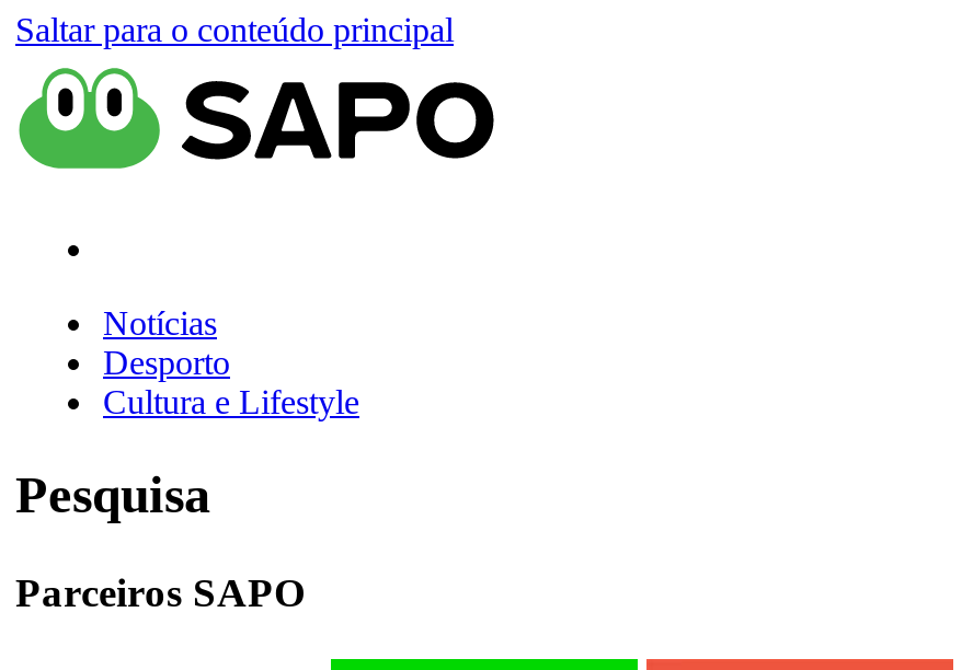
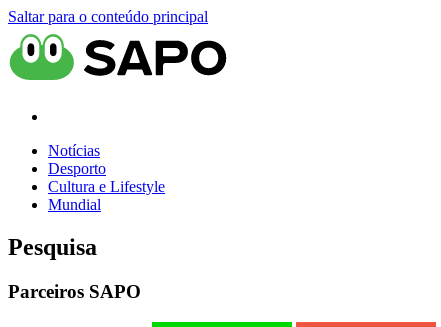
none -> [48,196,101,213] Mundial

